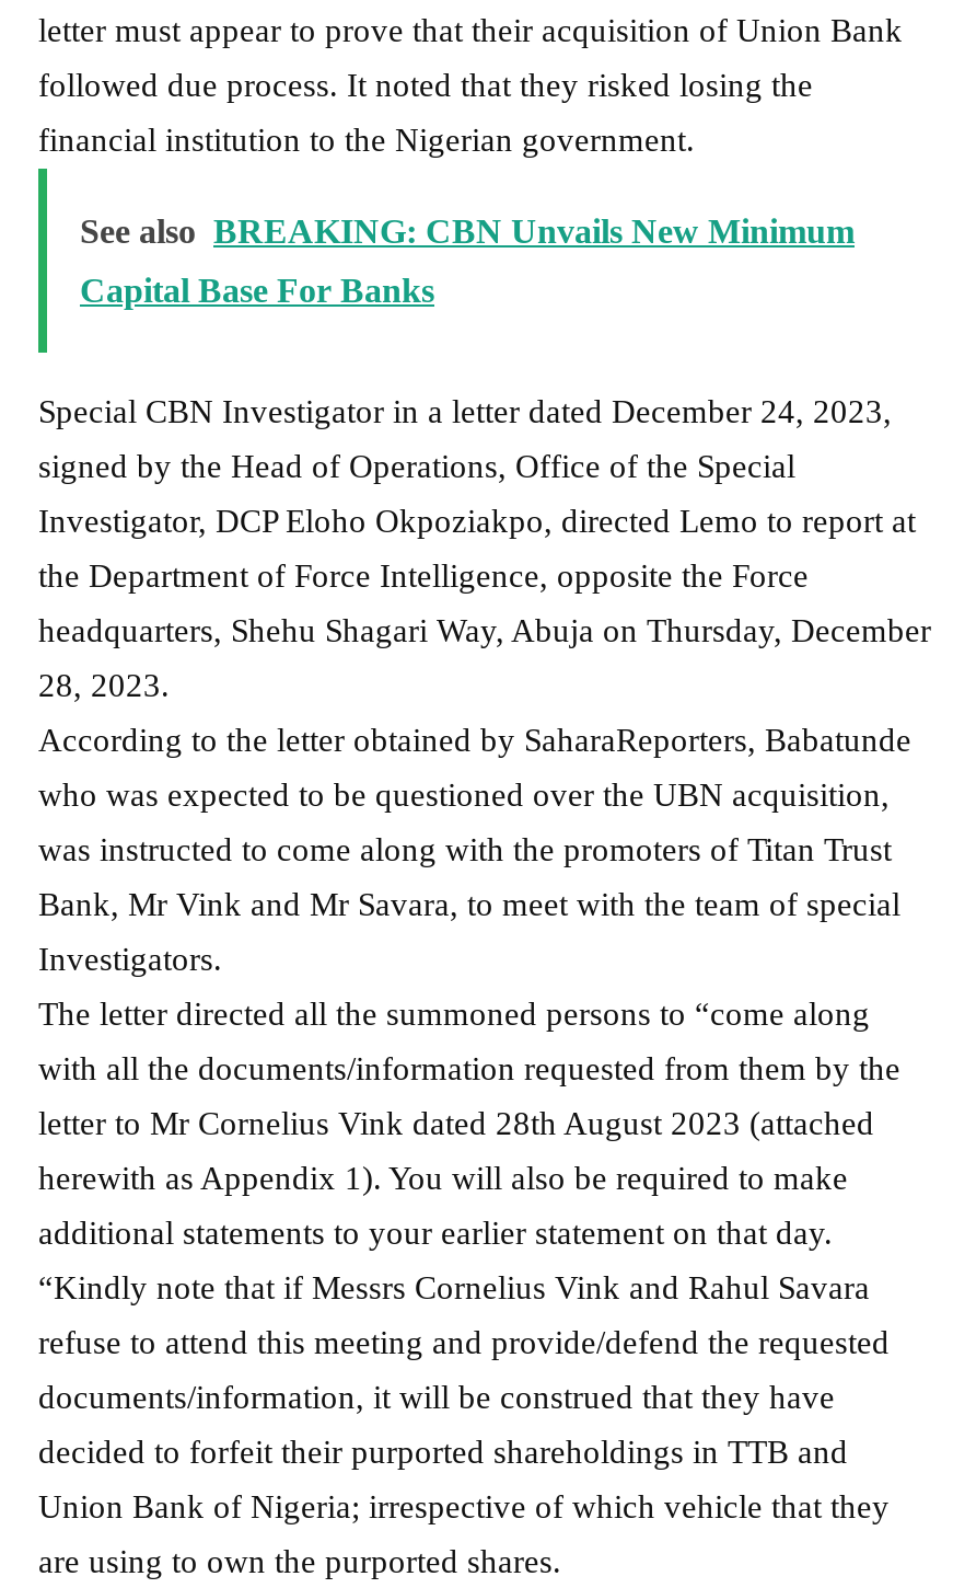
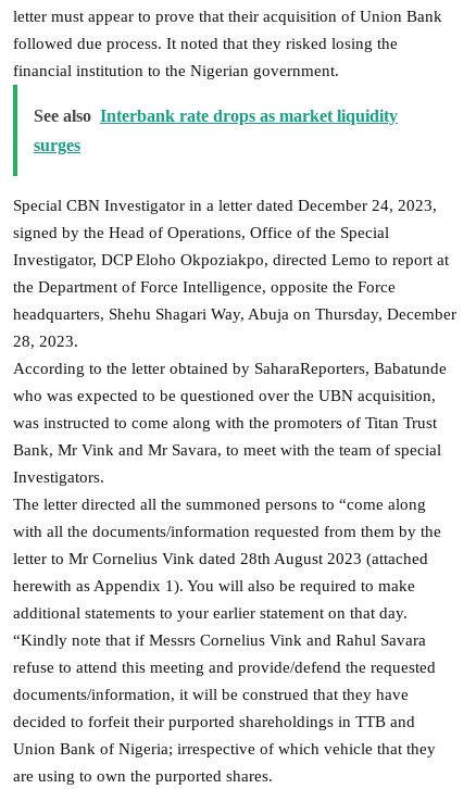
[80,212,855,249] See also BREAKING: CBN Unvails New Minimum -> [34,106,398,125] See also Interbank rate drops as market liquidity
[80,271,434,308] Capital Base For Banks -> [34,135,80,154] surges

